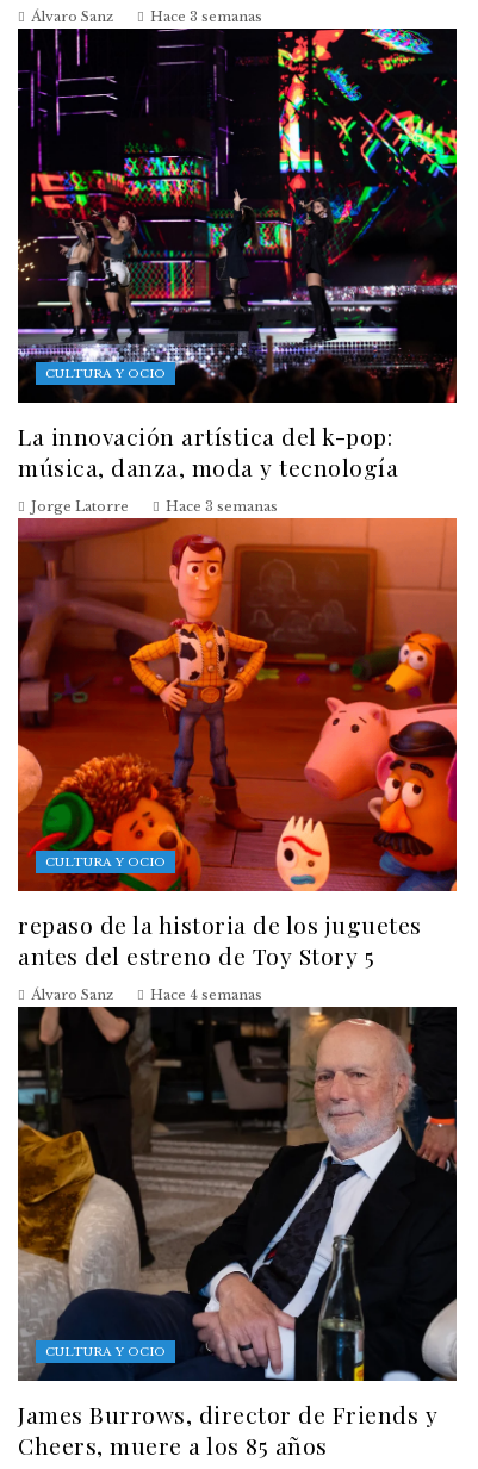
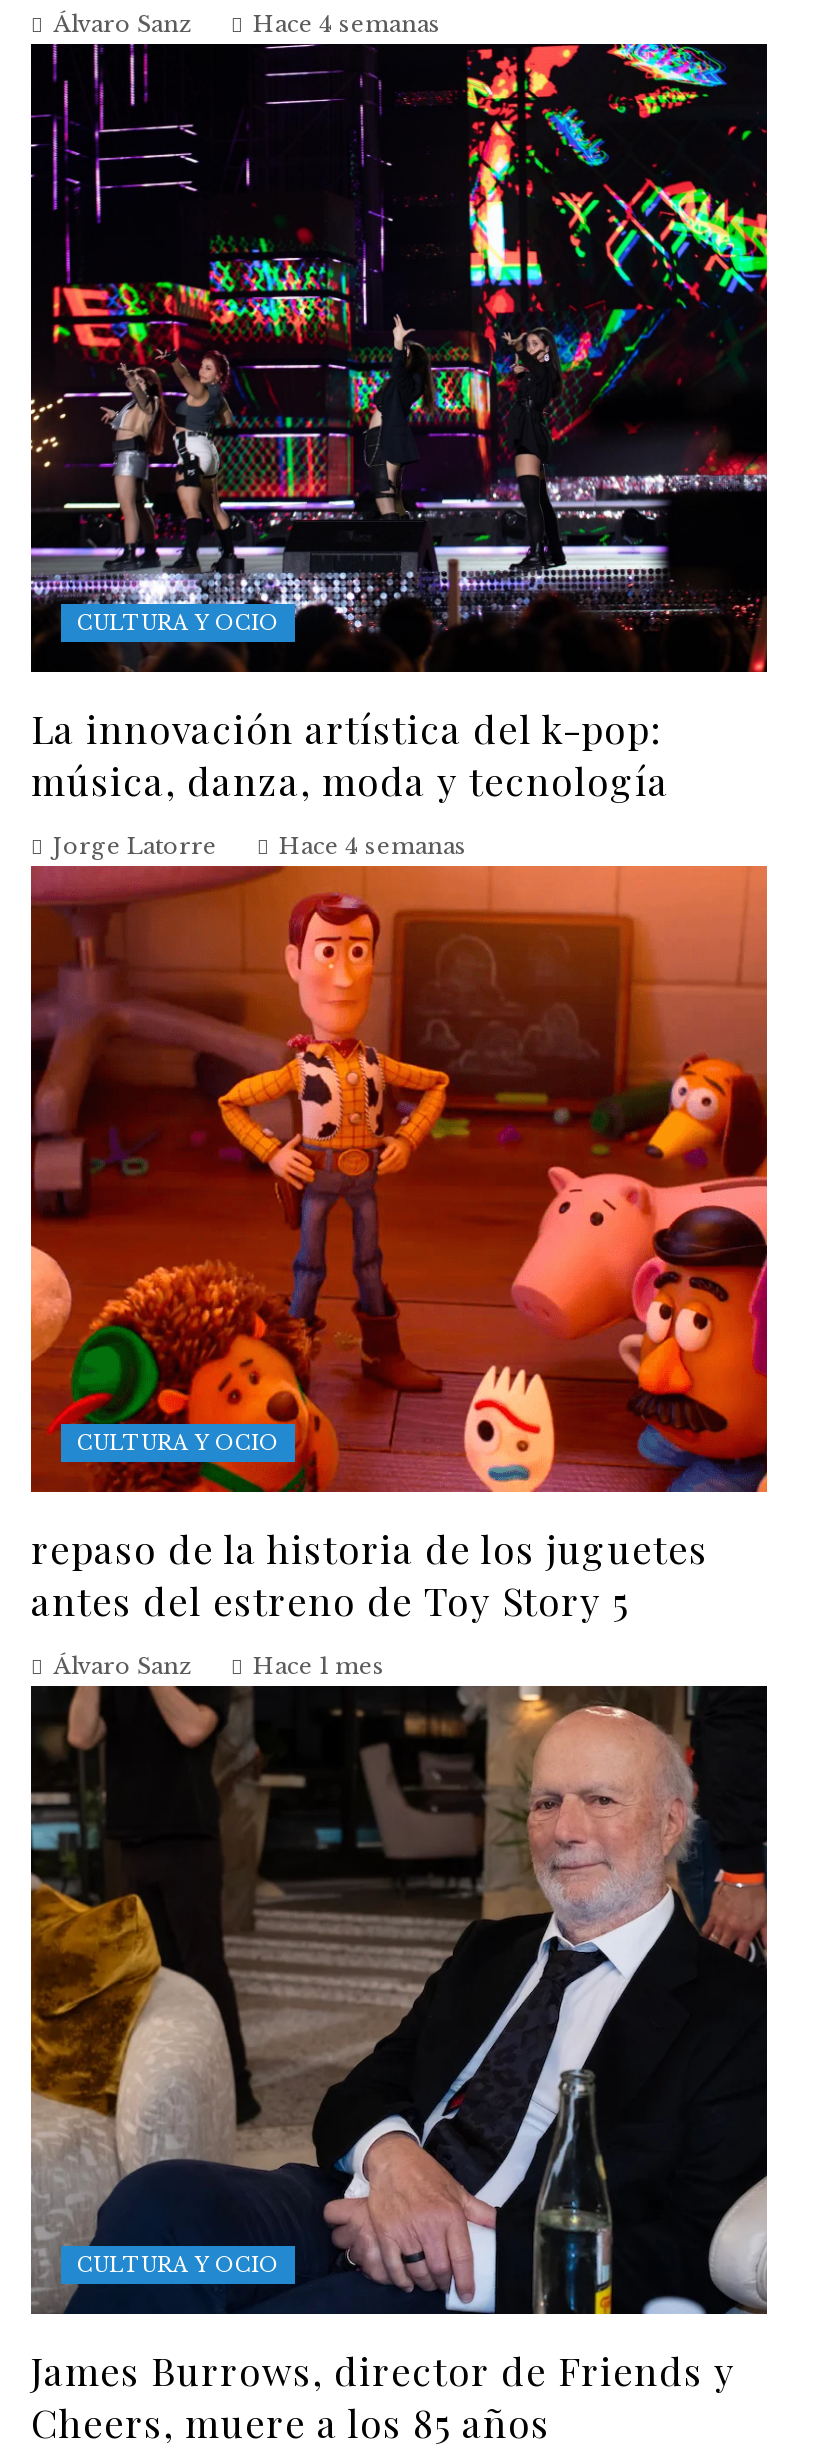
[150,8,262,25] Hace 3 semanas -> [253,10,441,38] Hace 4 semanas
[166,498,278,514] Hace 3 semanas -> [279,831,467,859] Hace 4 semanas
[150,987,262,1004] Hace 4 semanas -> [253,1653,385,1681] Hace 1 mes

